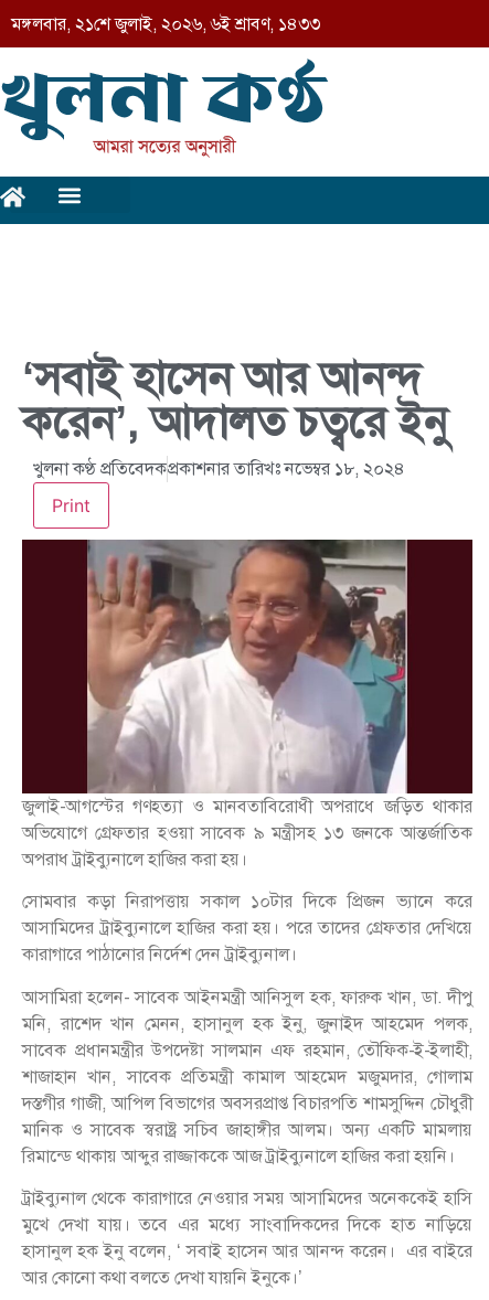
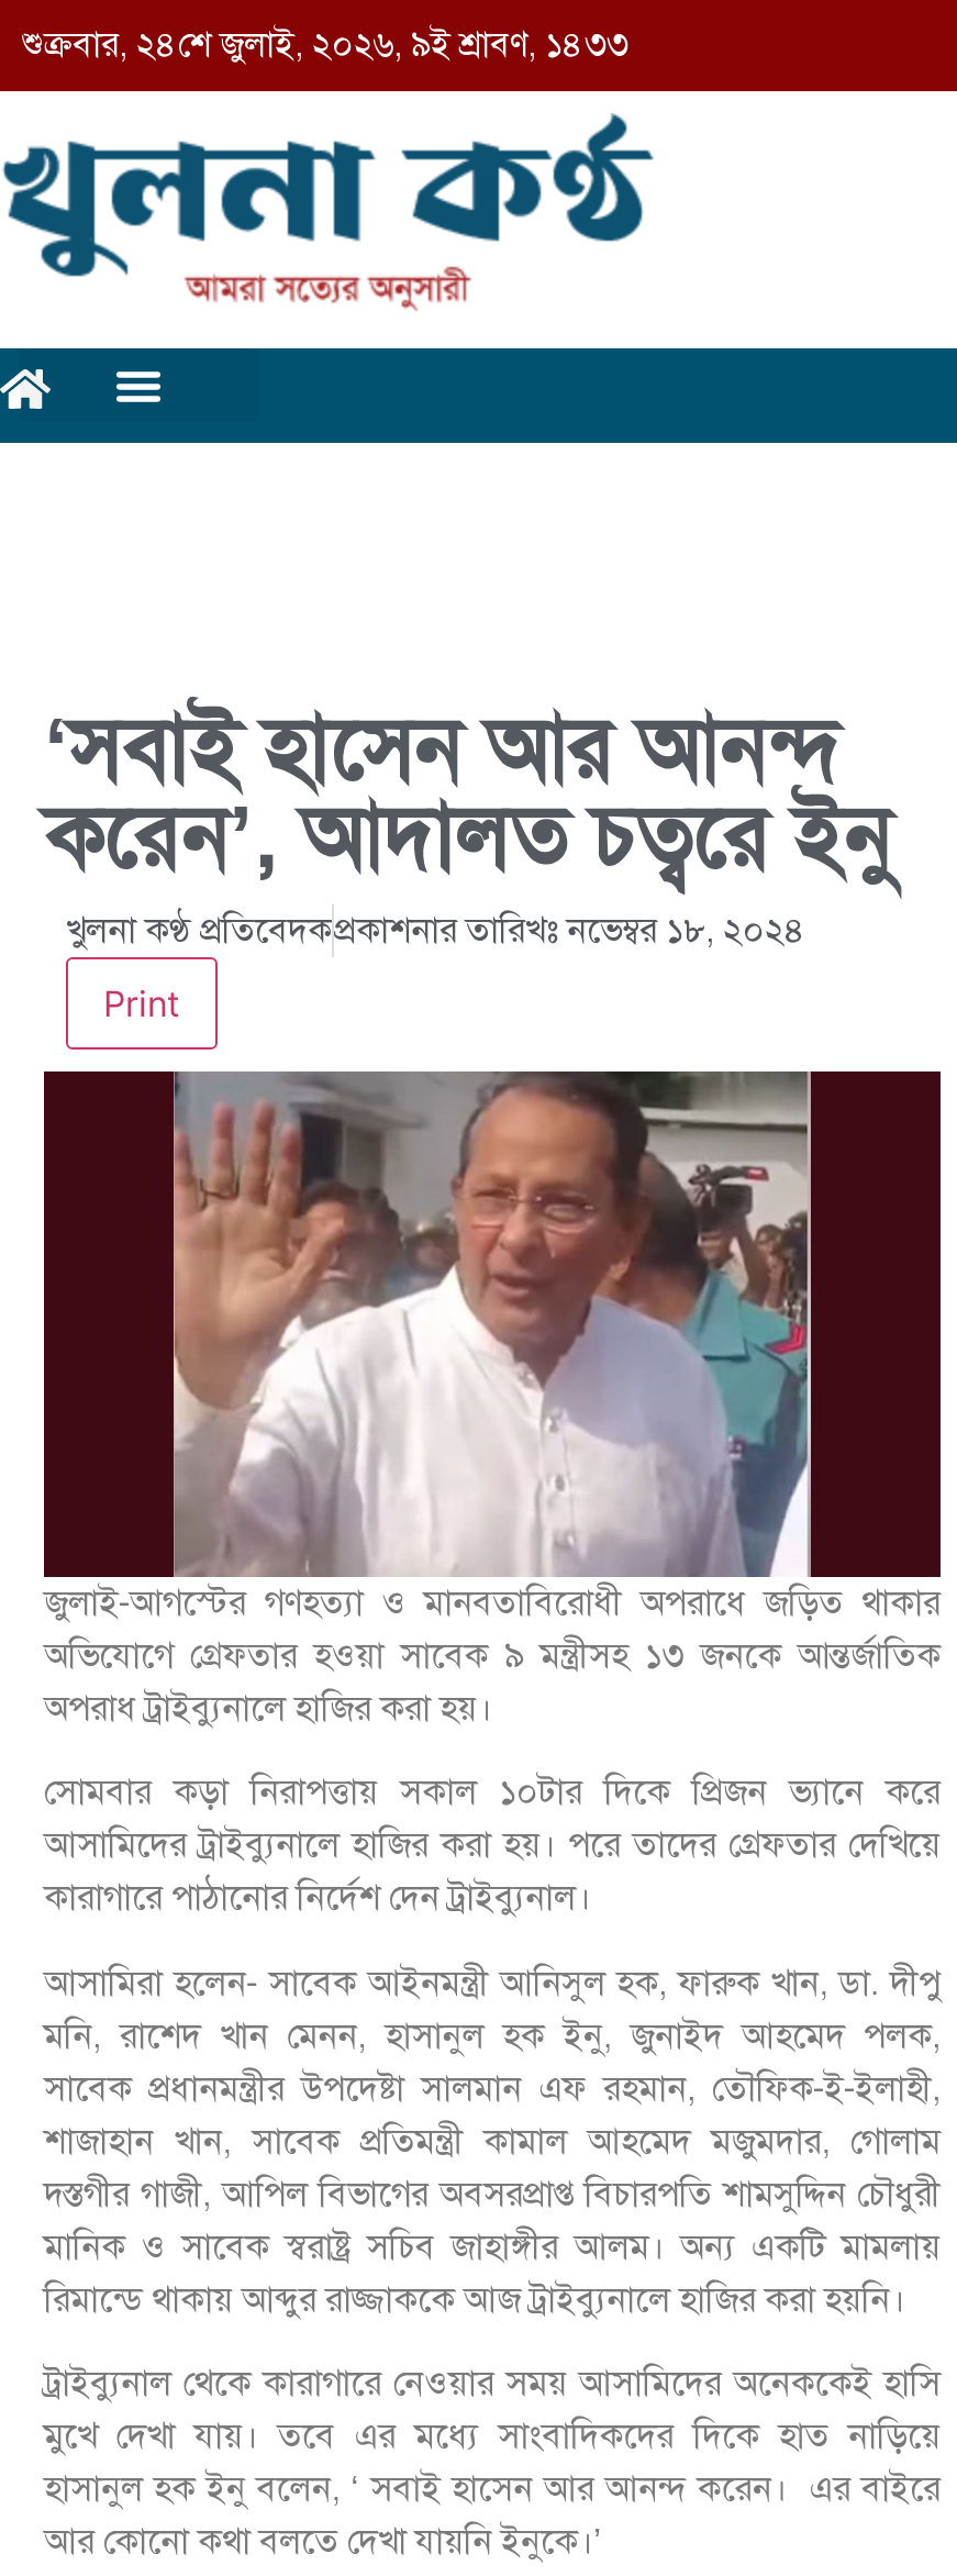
[11,12,320,35] মঙ্গলবার, ২১শে জুলাই, ২০২৬, ৬ই শ্রাবণ, ১৪৩৩ -> [22,21,628,67] শুক্রবার, ২৪শে জুলাই, ২০২৬, ৯ই শ্রাবণ, ১৪৩৩

